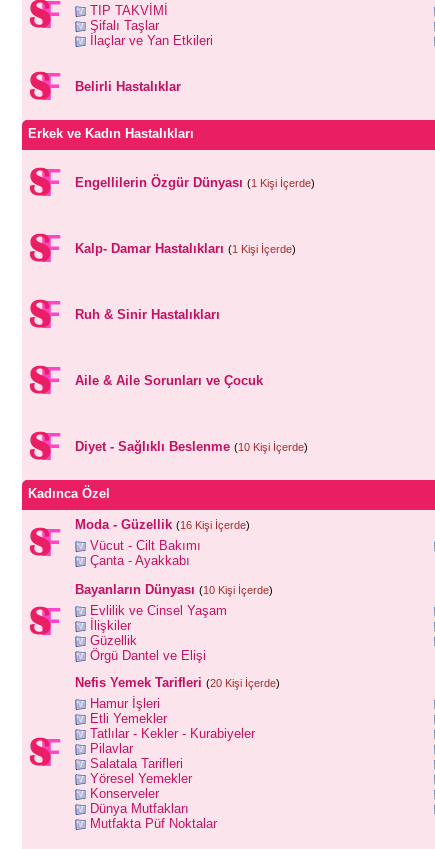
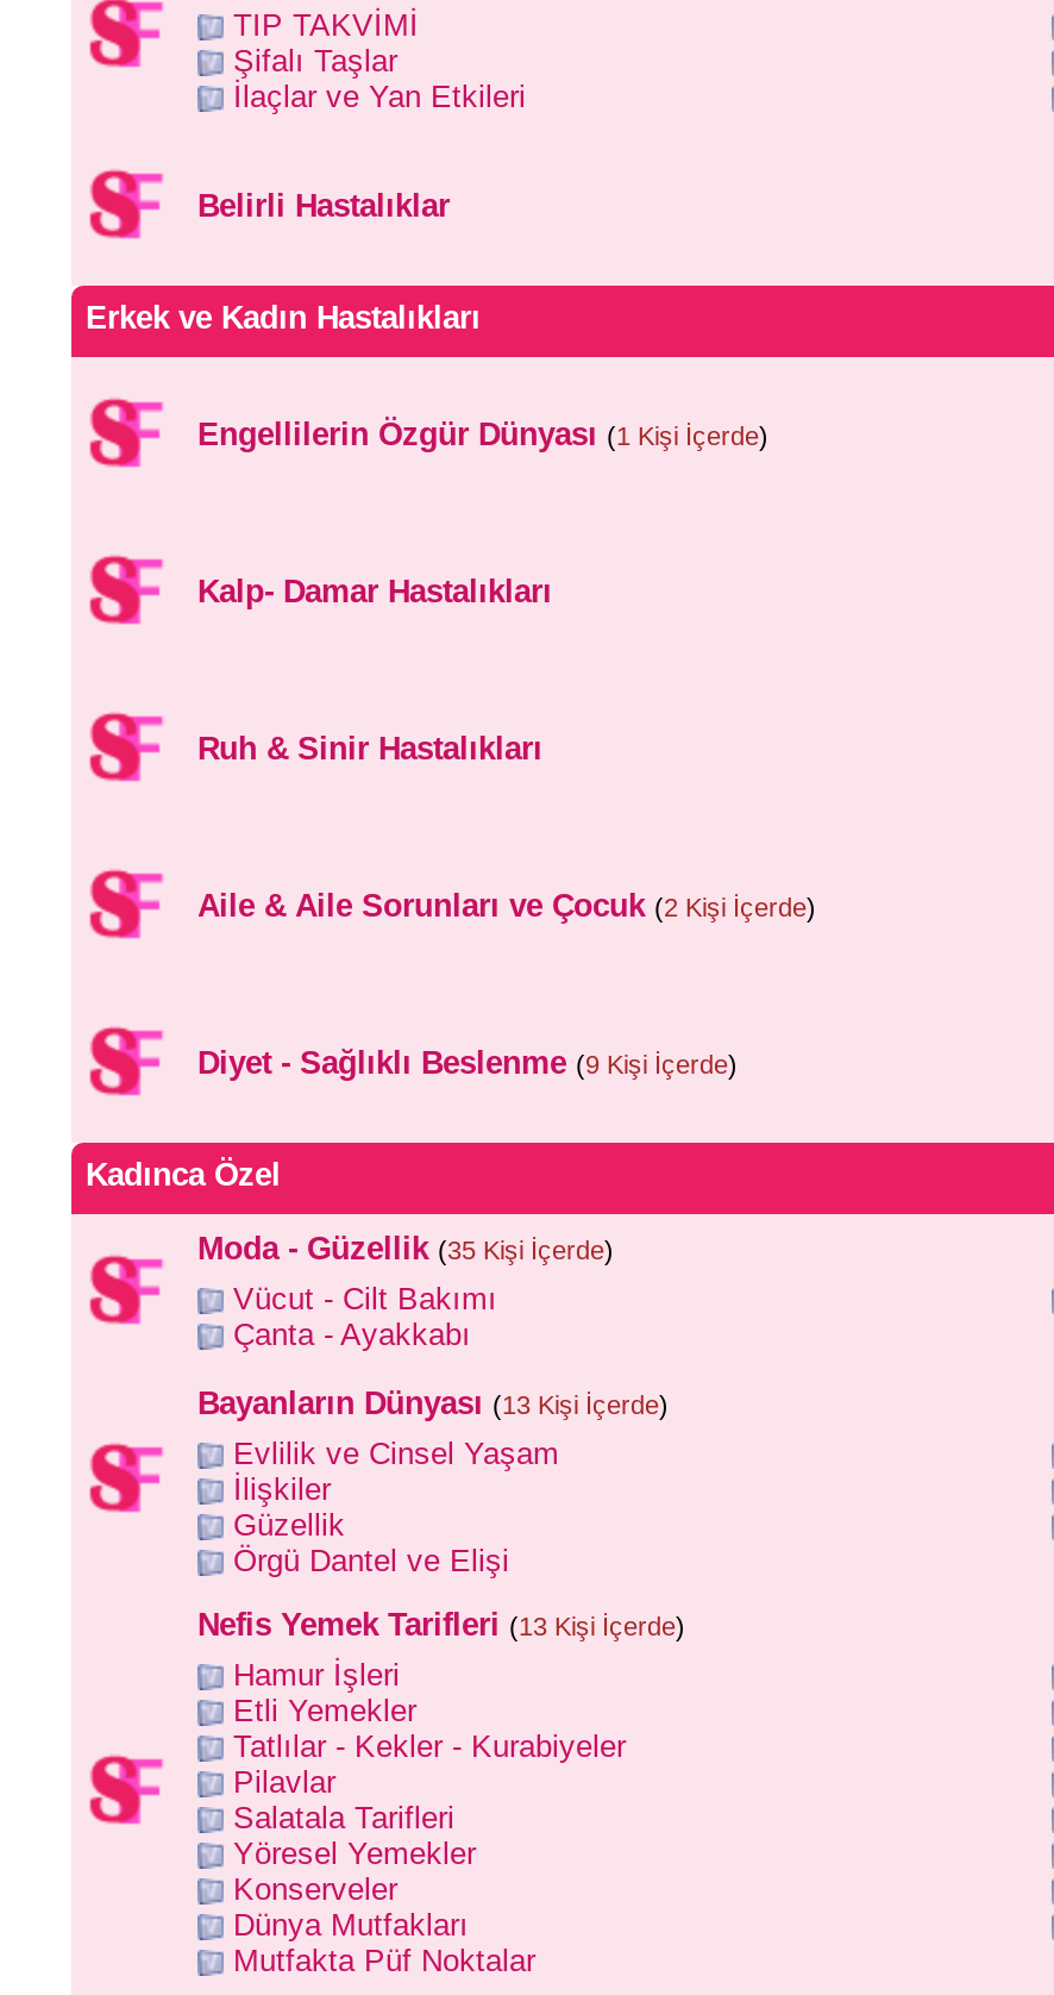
[75,241,296,256] Kalp- Damar Hastalıkları (1 Kişi İçerde) -> [197,574,552,610] Kalp- Damar Hastalıkları
[75,373,263,388] Aile & Aile Sorunları ve Çocuk -> [197,889,816,924] Aile & Aile Sorunları ve Çocuk (2 Kişi İçerde)
[75,439,308,454] Diyet - Sağlıklı Beslenme (10 Kişi İçerde) -> [197,1046,738,1082] Diyet - Sağlıklı Beslenme (9 Kişi İçerde)
[75,517,250,532] Moda - Güzellik (16 Kişi İçerde) -> [197,1232,614,1267] Moda - Güzellik (35 Kişi İçerde)
[75,582,273,597] Bayanların Dünyası (10 Kişi İçerde) -> [197,1386,669,1422] Bayanların Dünyası (13 Kişi İçerde)
[75,675,280,690] Nefis Yemek Tarifleri (20 Kişi İçerde) -> [197,1608,685,1643] Nefis Yemek Tarifleri (13 Kişi İçerde)

